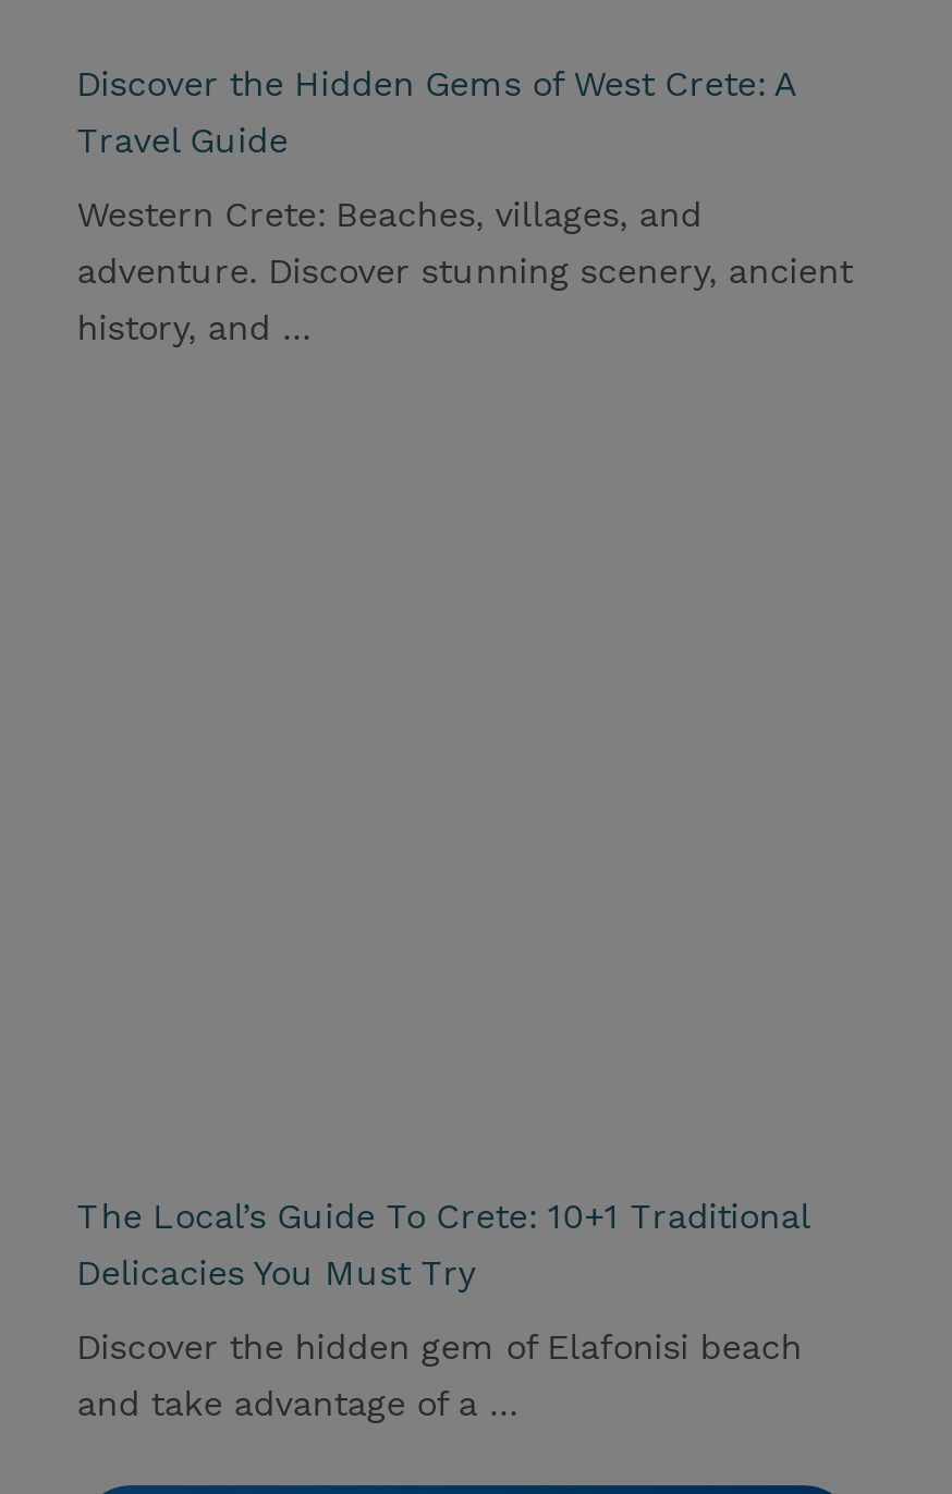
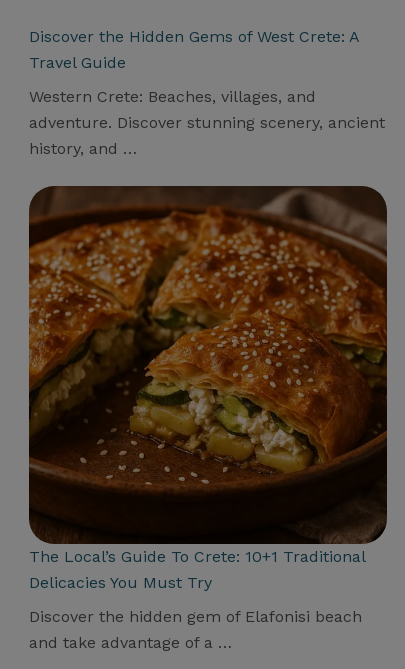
none -> [28,185,388,545] [image]

